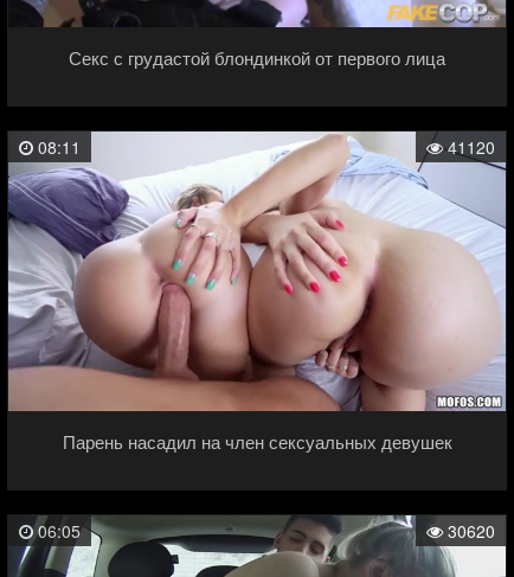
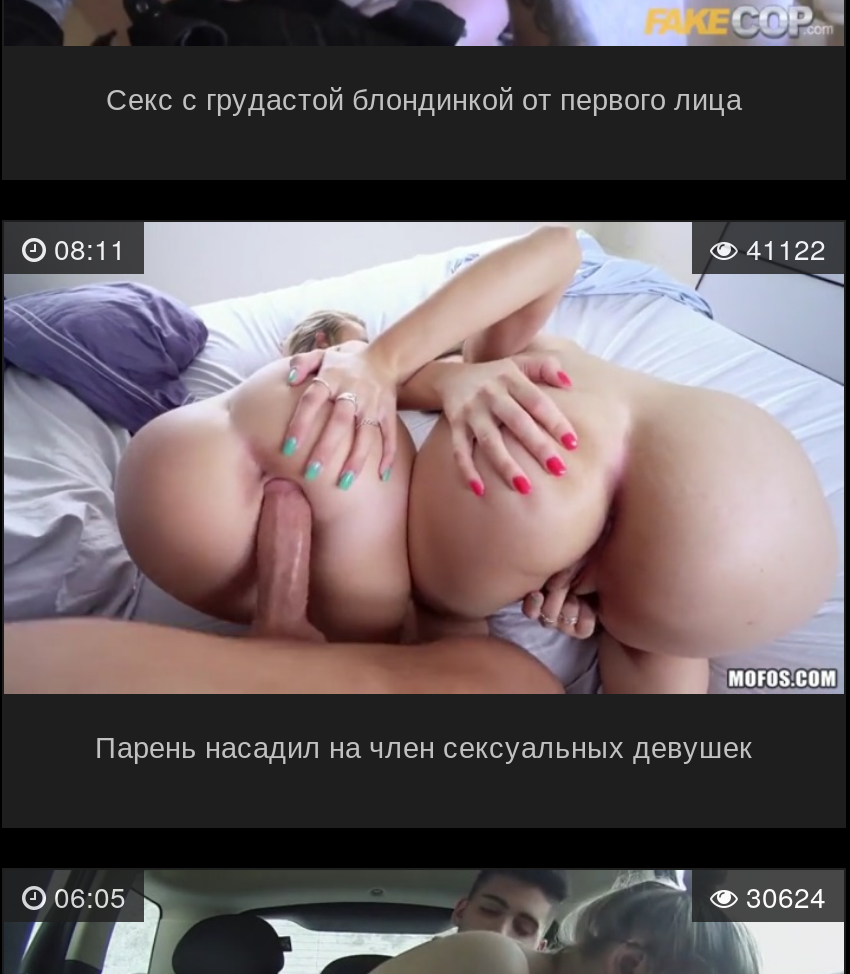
[443,135,495,158] 41120 -> [738,227,826,267] 41122
[443,519,495,543] 30620 -> [738,876,826,916] 30624

